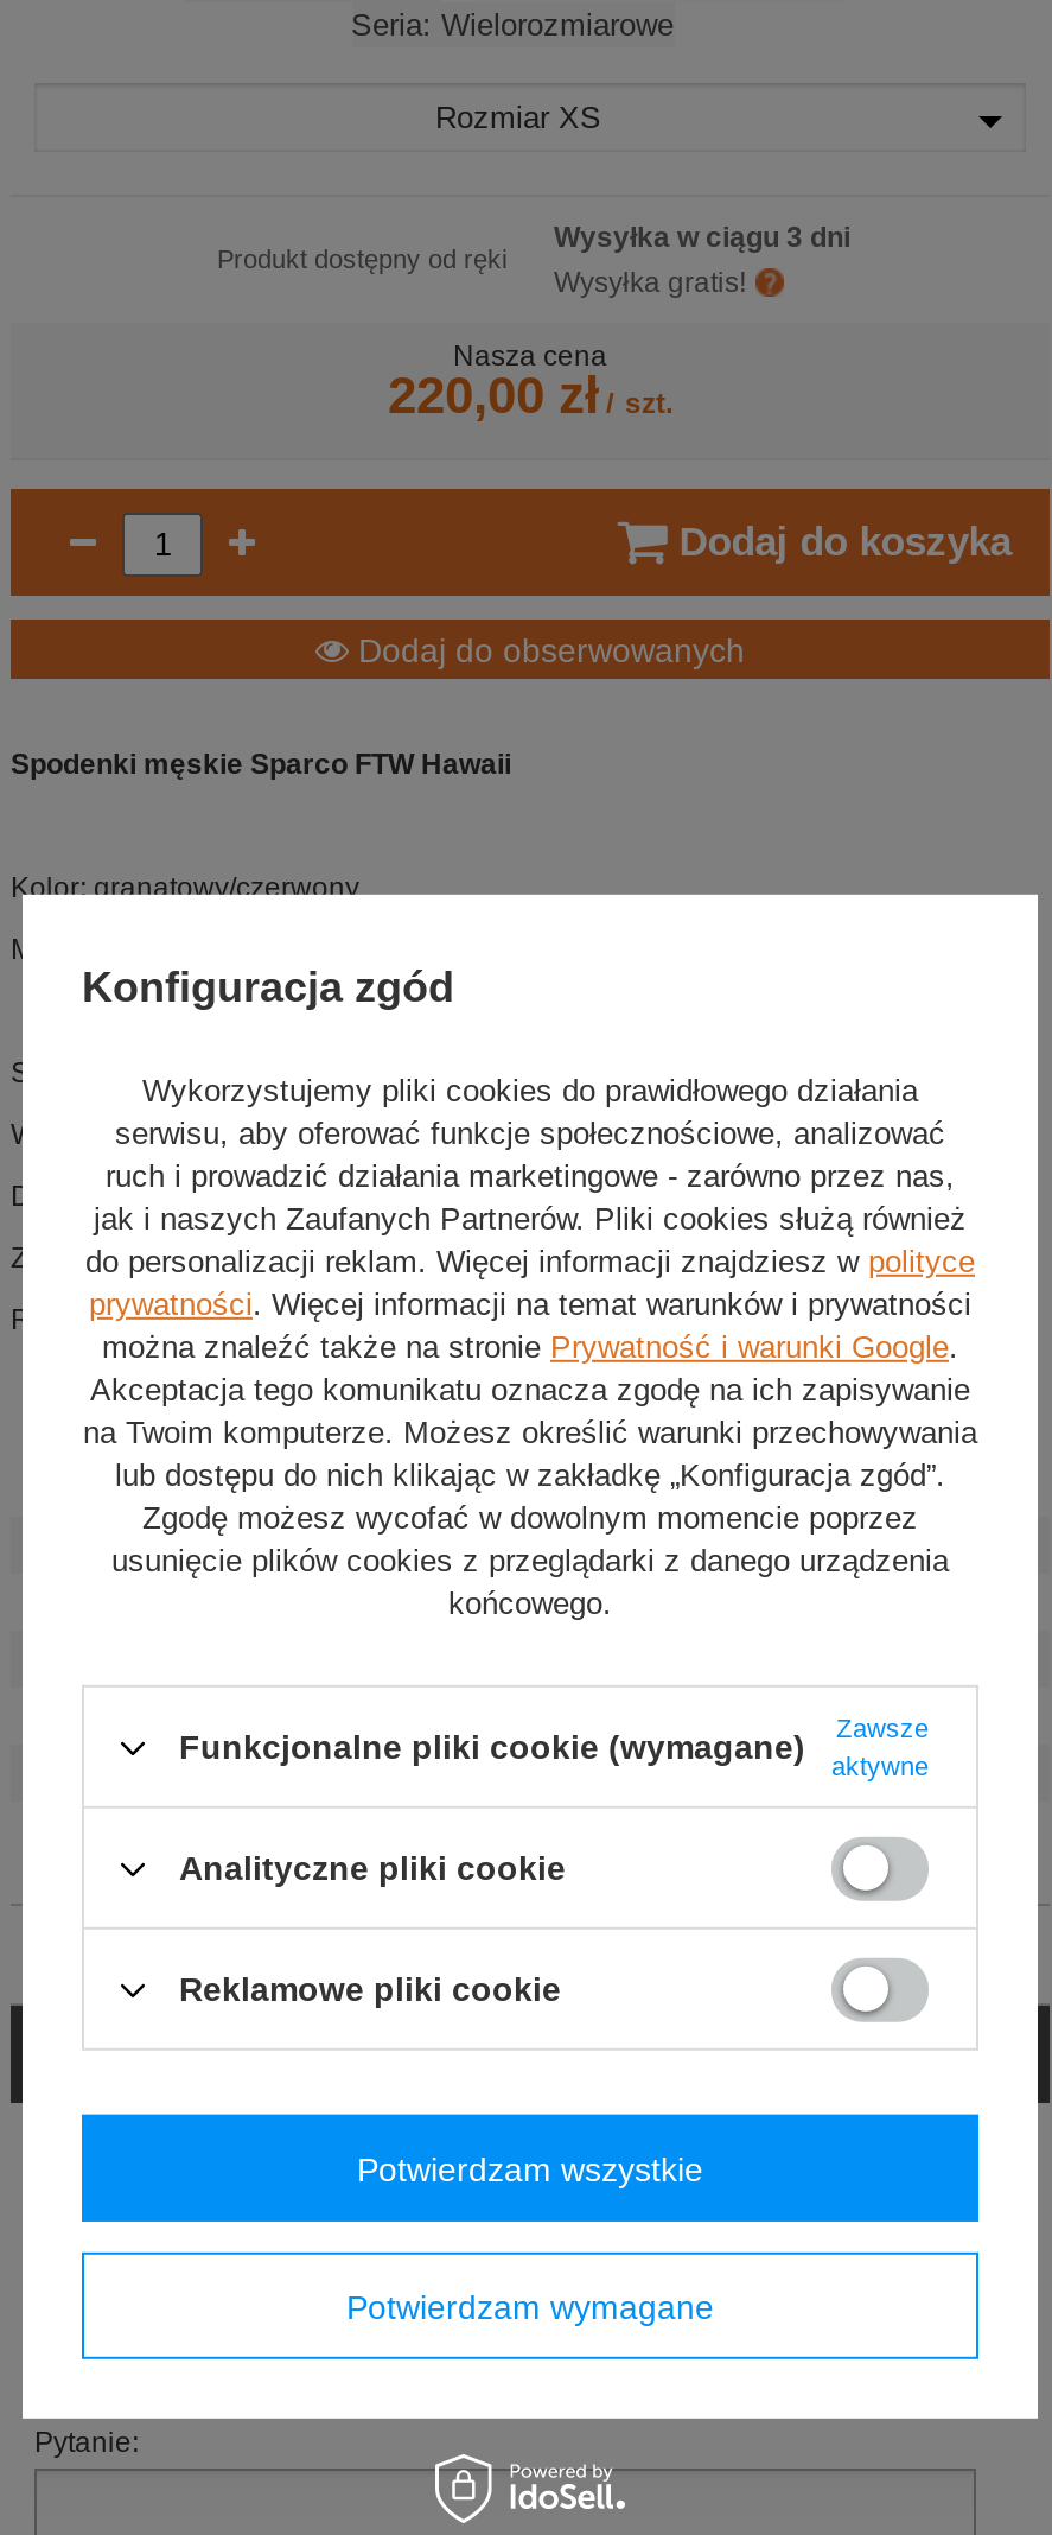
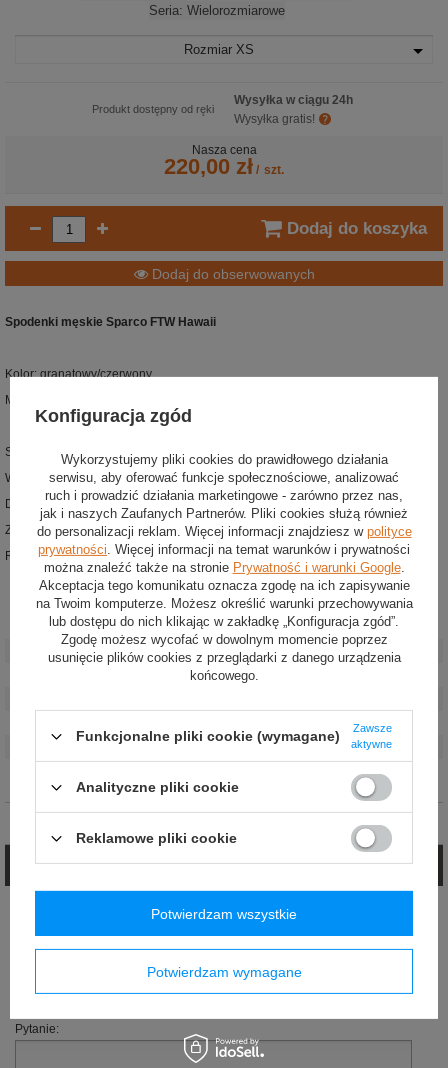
[554,221,850,254] Wysyłka w ciągu 3 dni -> [234,93,353,107] Wysyłka w ciągu 24h

